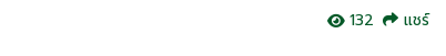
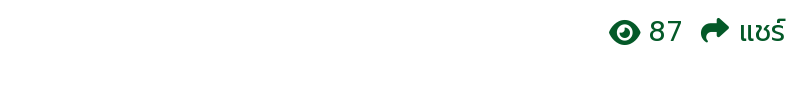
[349,9,429,32] 132 แชร์ -> [649,11,785,53] 87 แชร์

